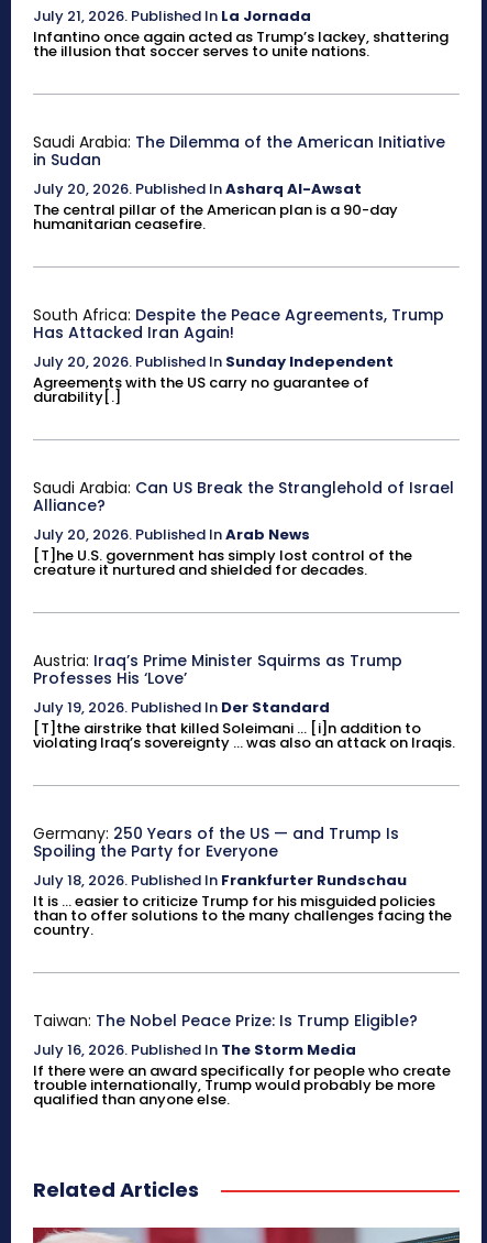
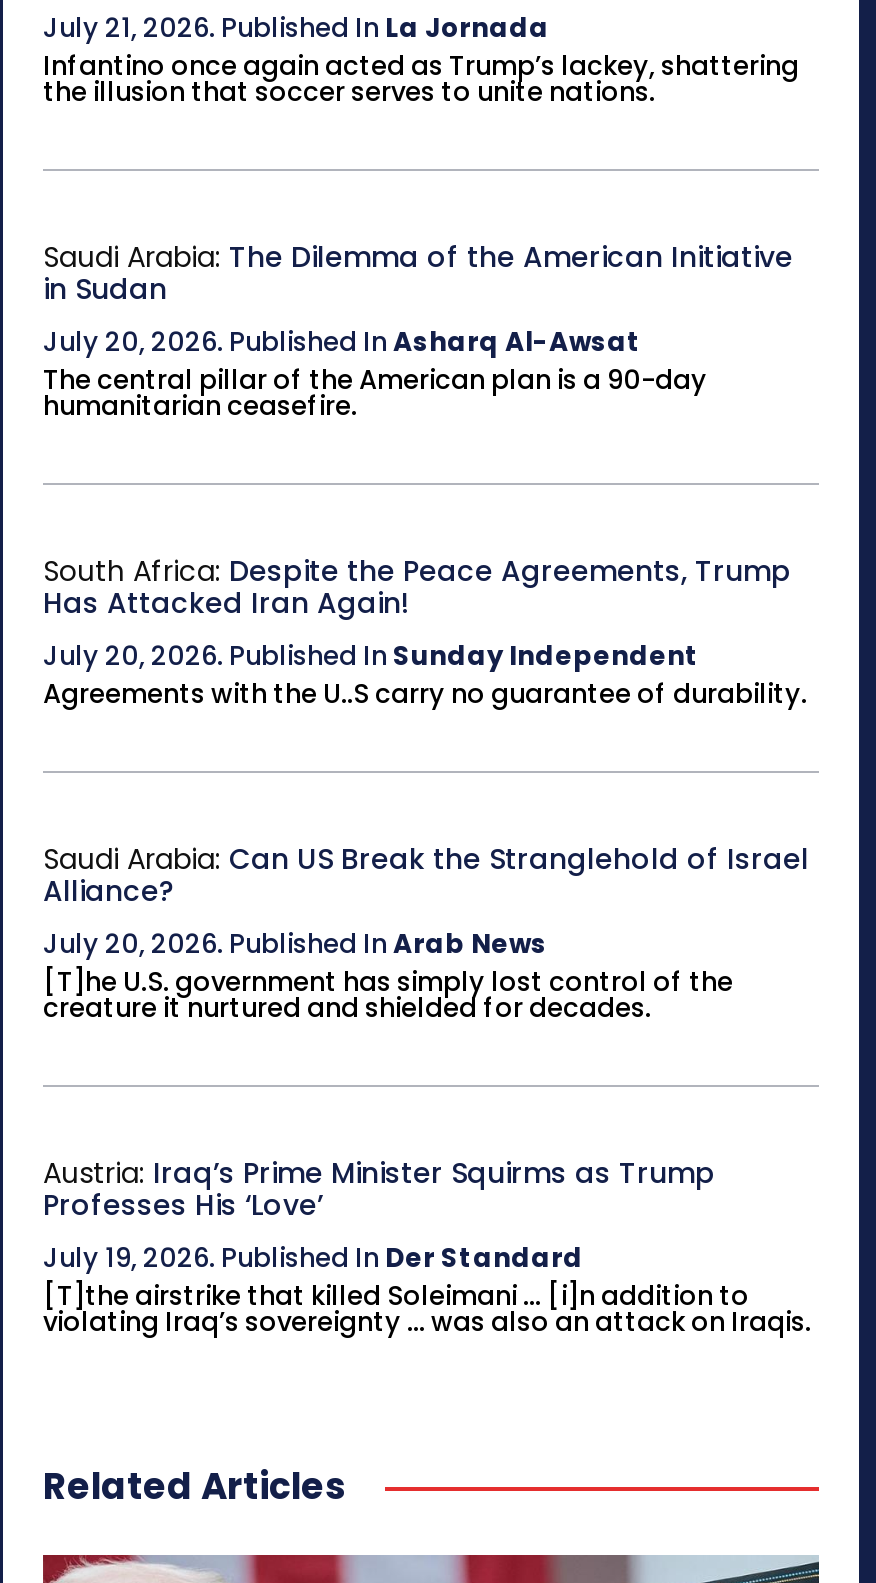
[33,372,369,407] Agreements with the US carry no guarantee of | durability[.] -> [43,675,807,713] Agreements with the U..S carry no guarantee of durability.
[33,822,452,940] Germany: 250 Years of the US — and Trump Is | Spoiling the Party for Everyone | July 18, 2026. Published In Frankfurter Rundschau | It is ... easier to criticize Trump for his misguided policies | than to offer solutions to the many challenges facing the | country. -> none
[33,1010,451,1110] Taiwan: The Nobel Peace Prize: Is Trump Eligible? | July 16, 2026. Published In The Storm Media | If there were an award specifically for people who create | trouble internationally, Trump would probably be more | qualified than anyone else. -> none

